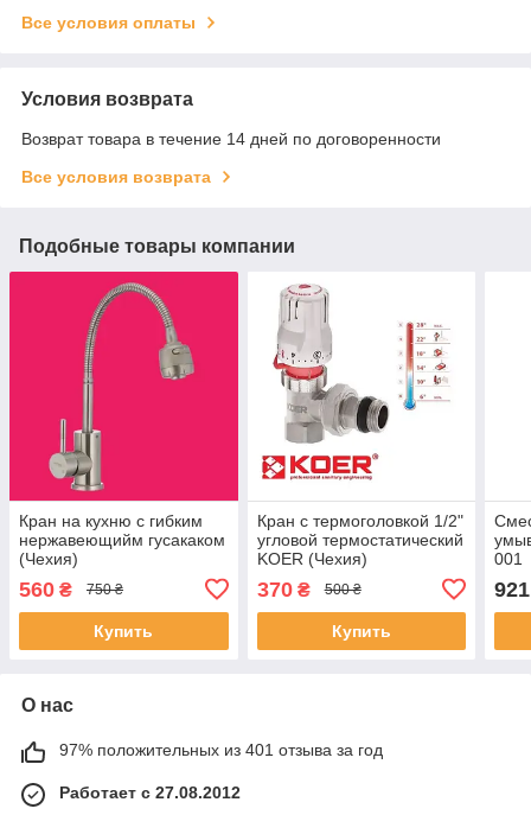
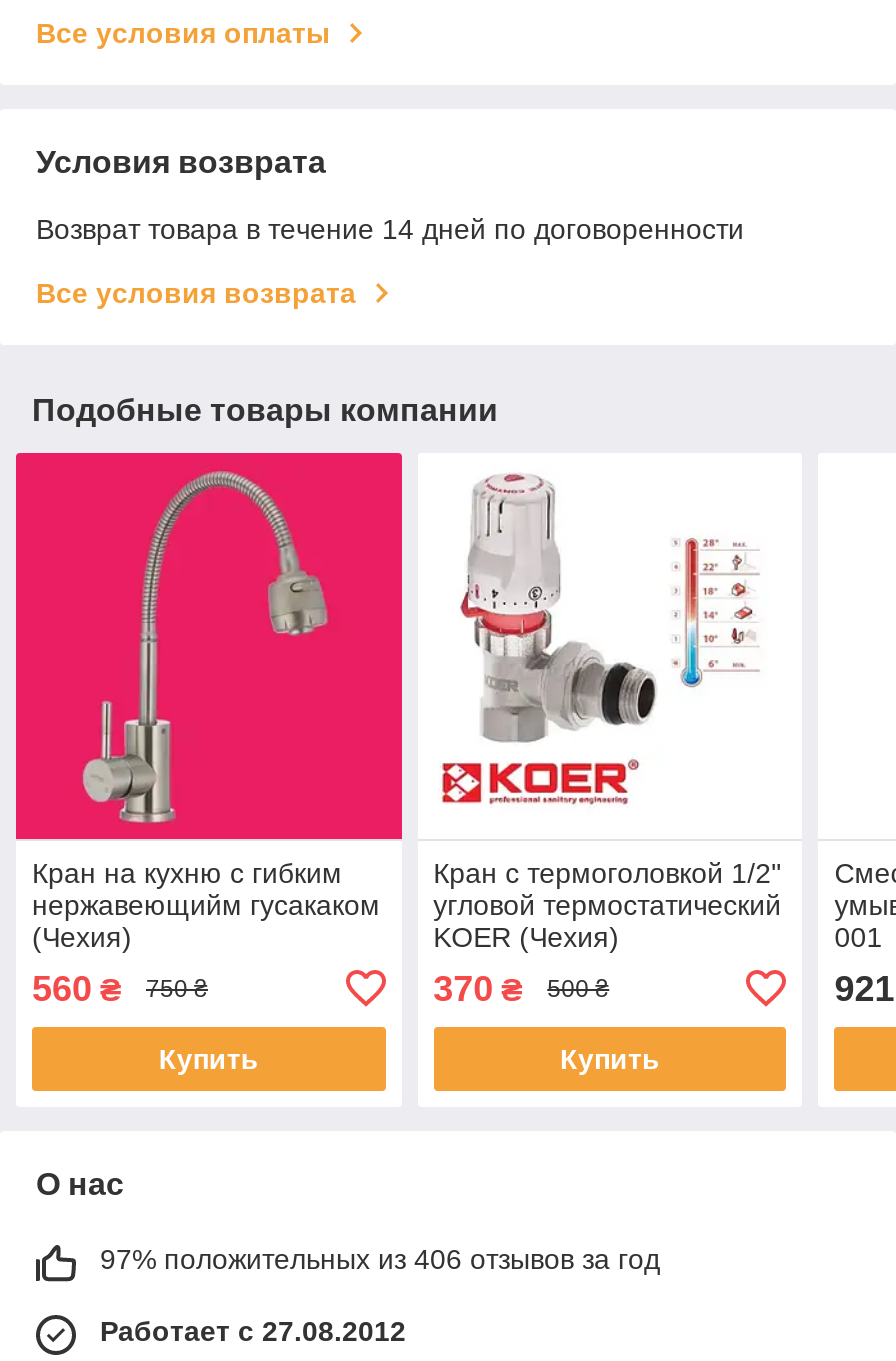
[59,740,383,759] 97% положительных из 401 отзыва за год -> [100,1243,660,1275] 97% положительных из 406 отзывов за год

